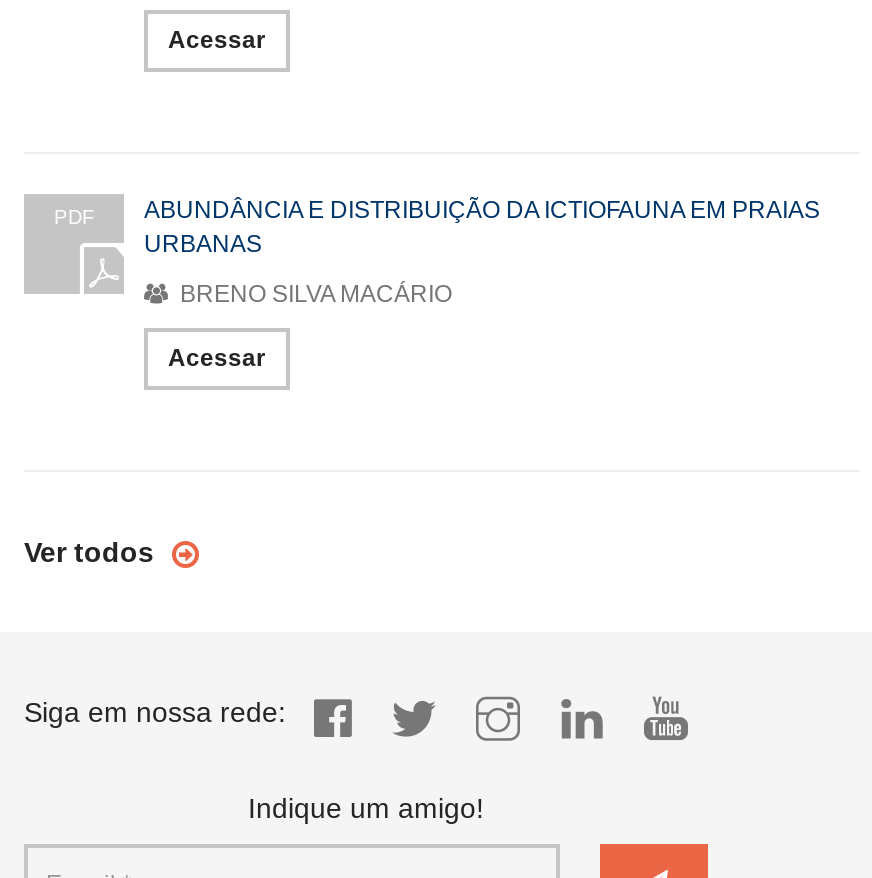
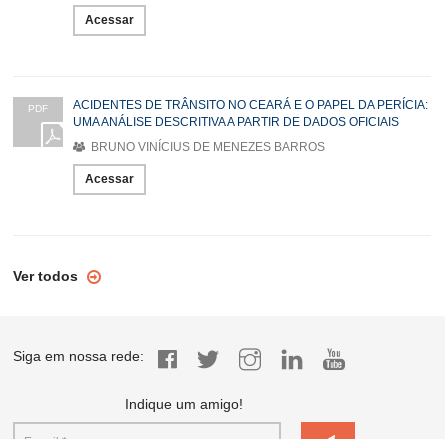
[144,196,820,258] ABUNDÂNCIA E DISTRIBUIÇÃO DA ICTIOFAUNA EM PRAIAS | URBANAS -> [73,98,428,129] ACIDENTES DE TRÂNSITO NO CEARÁ E O PAPEL DA PERÍCIA: | UMA ANÁLISE DESCRITIVA A PARTIR DE DADOS OFICIAIS
[174,280,452,308] BRENO SILVA MACÁRIO -> [88,140,325,154] BRUNO VINÍCIUS DE MENEZES BARROS

